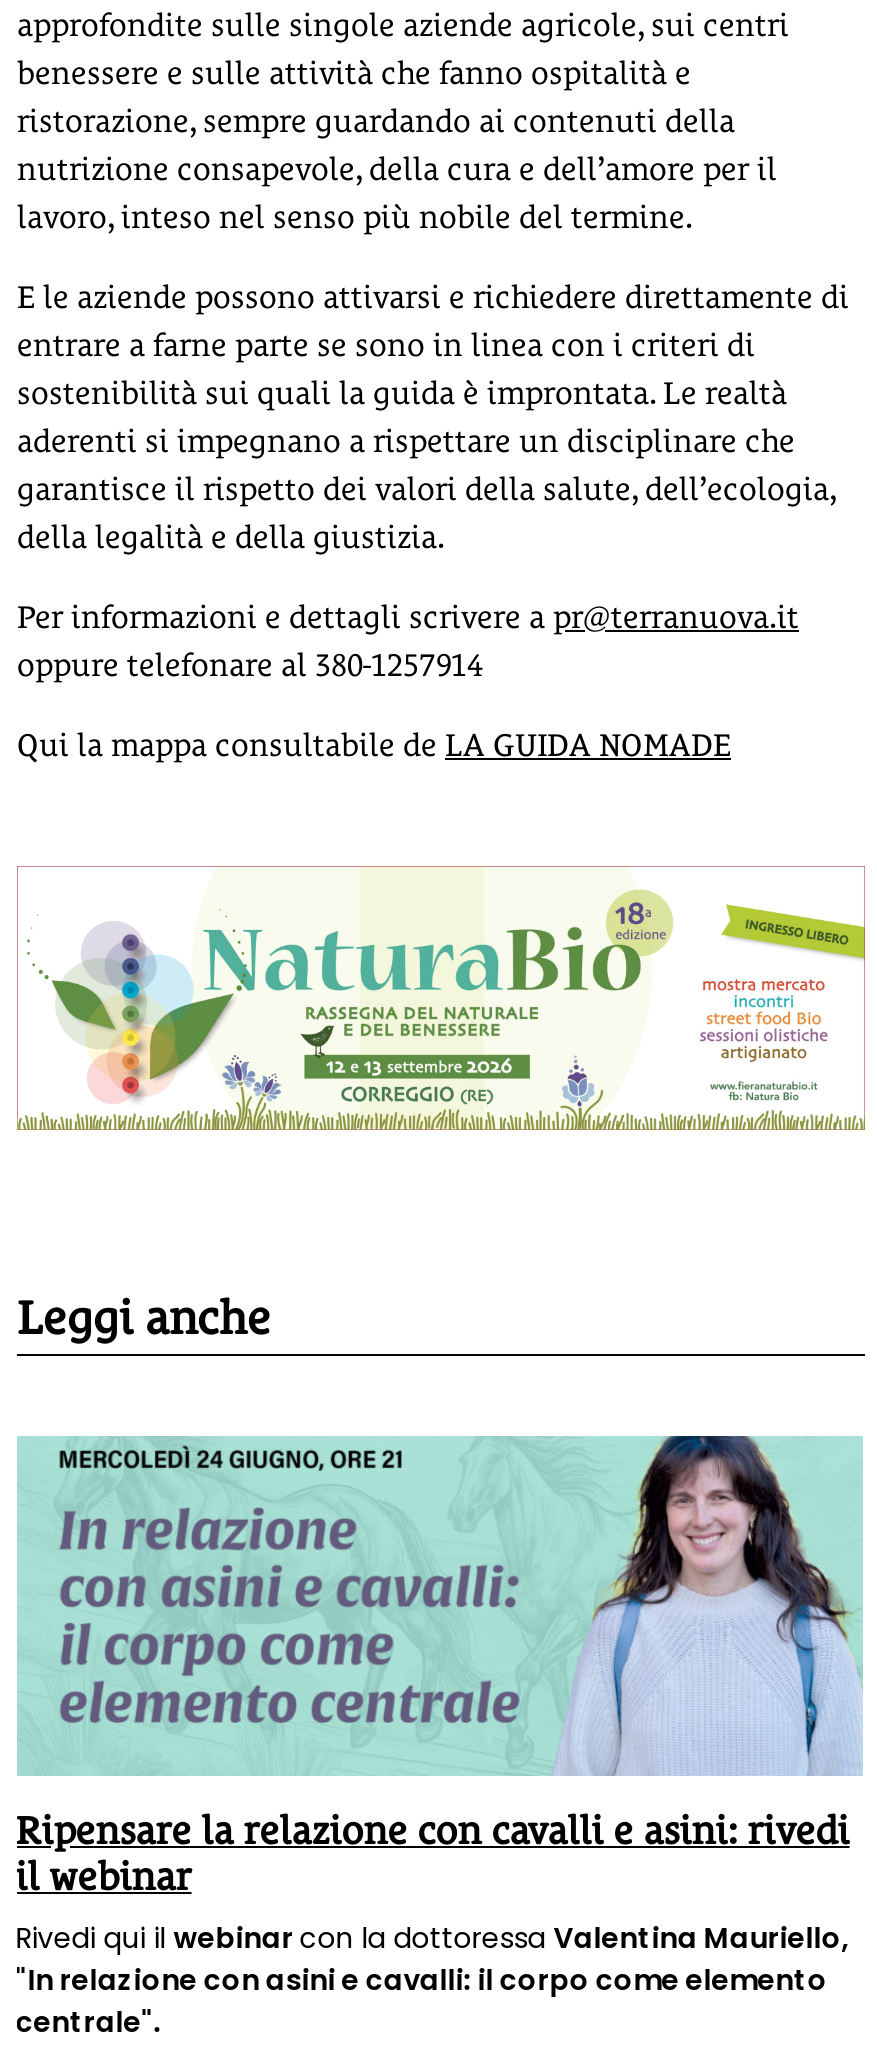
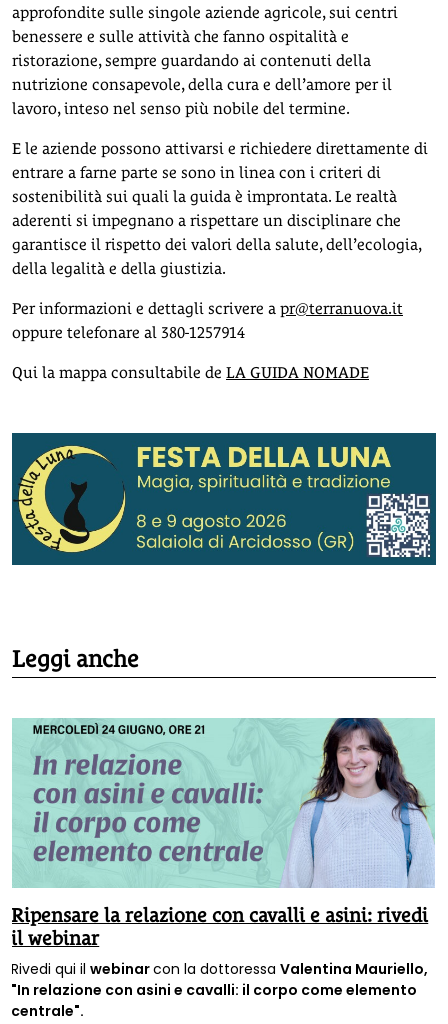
[15,866,867,1132] [image] -> [11,432,437,566] [image]

